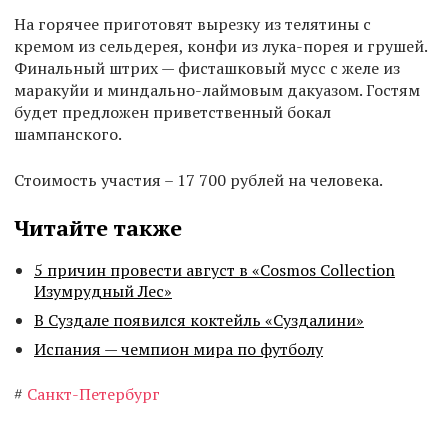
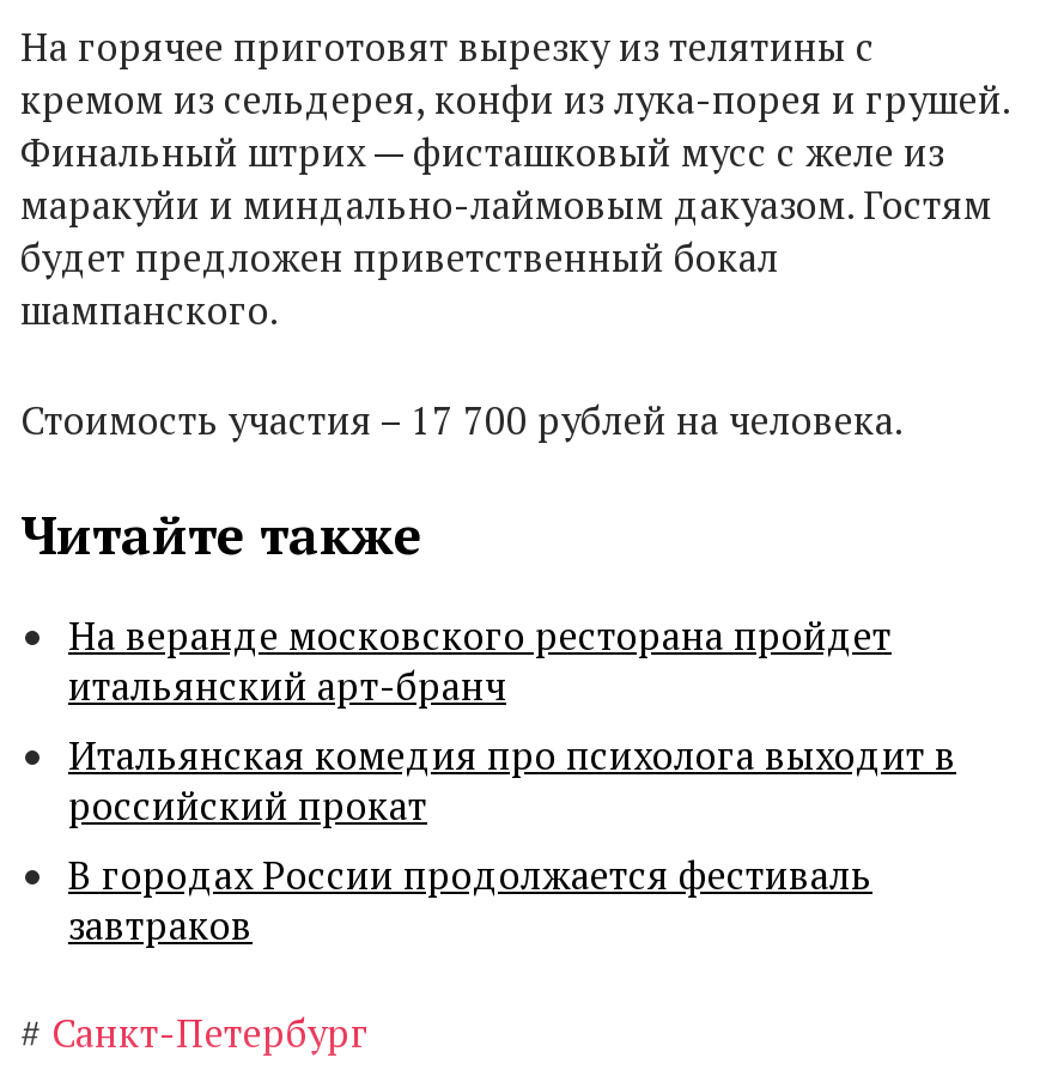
[34,259,395,360] 5 причин провести август в «Cosmos Collection | Изумрудный Лес» | В Суздале появился коктейль «Суздалини» | Испания — чемпион мира по футболу -> [68,610,956,952] На веранде московского ресторана пройдет | итальянский арт-бранч | Итальянская комедия про психолога выходит в | российский прокат | В городах России продолжается фестиваль | завтраков

